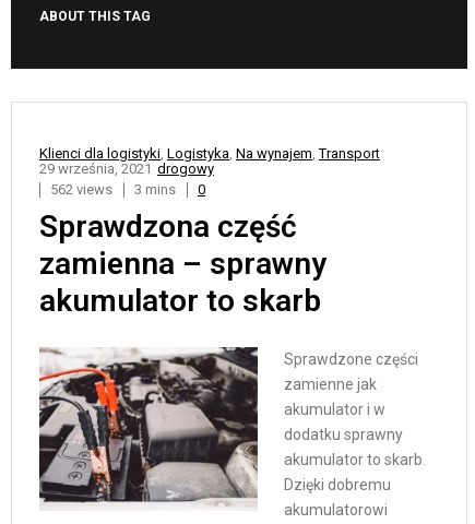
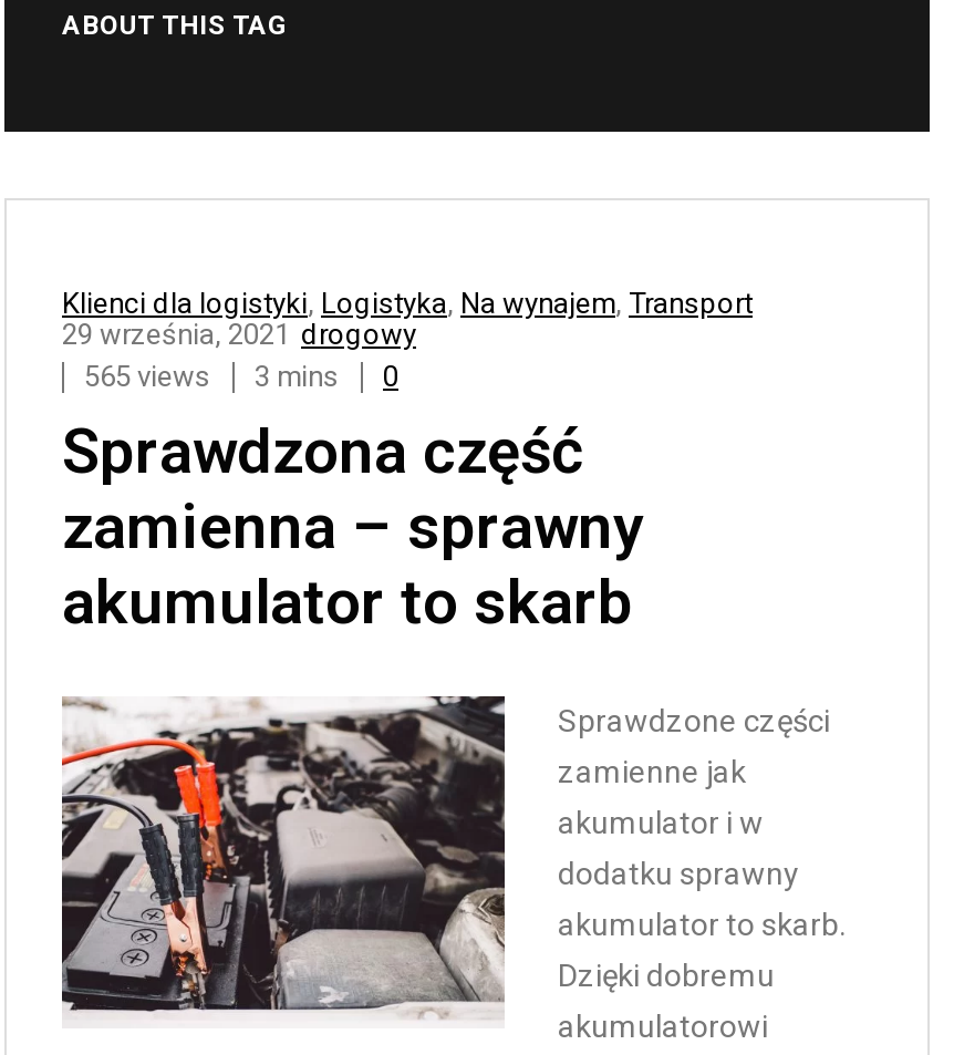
[50,182,205,198] 562 views 3 mins 0 -> [84,361,398,394] 565 views 3 mins 0

